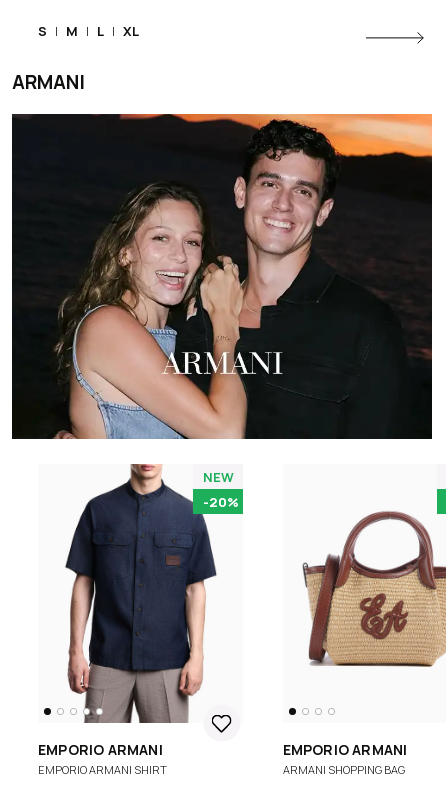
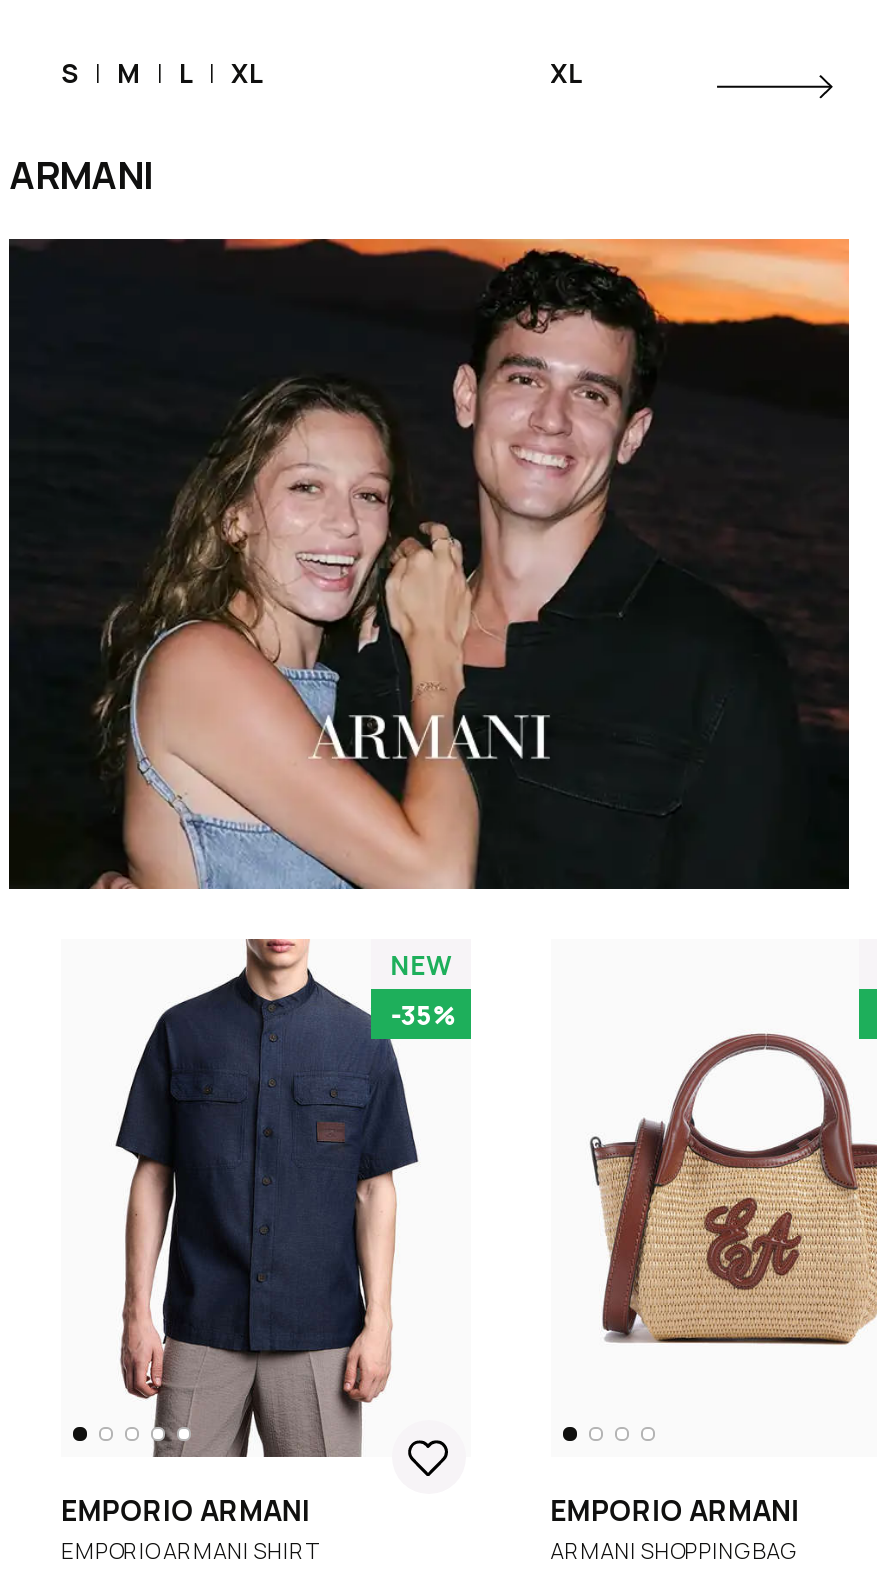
none -> [550,54,582,90] XL
[203,493,239,511] -20% -> [390,997,456,1033] -35%

